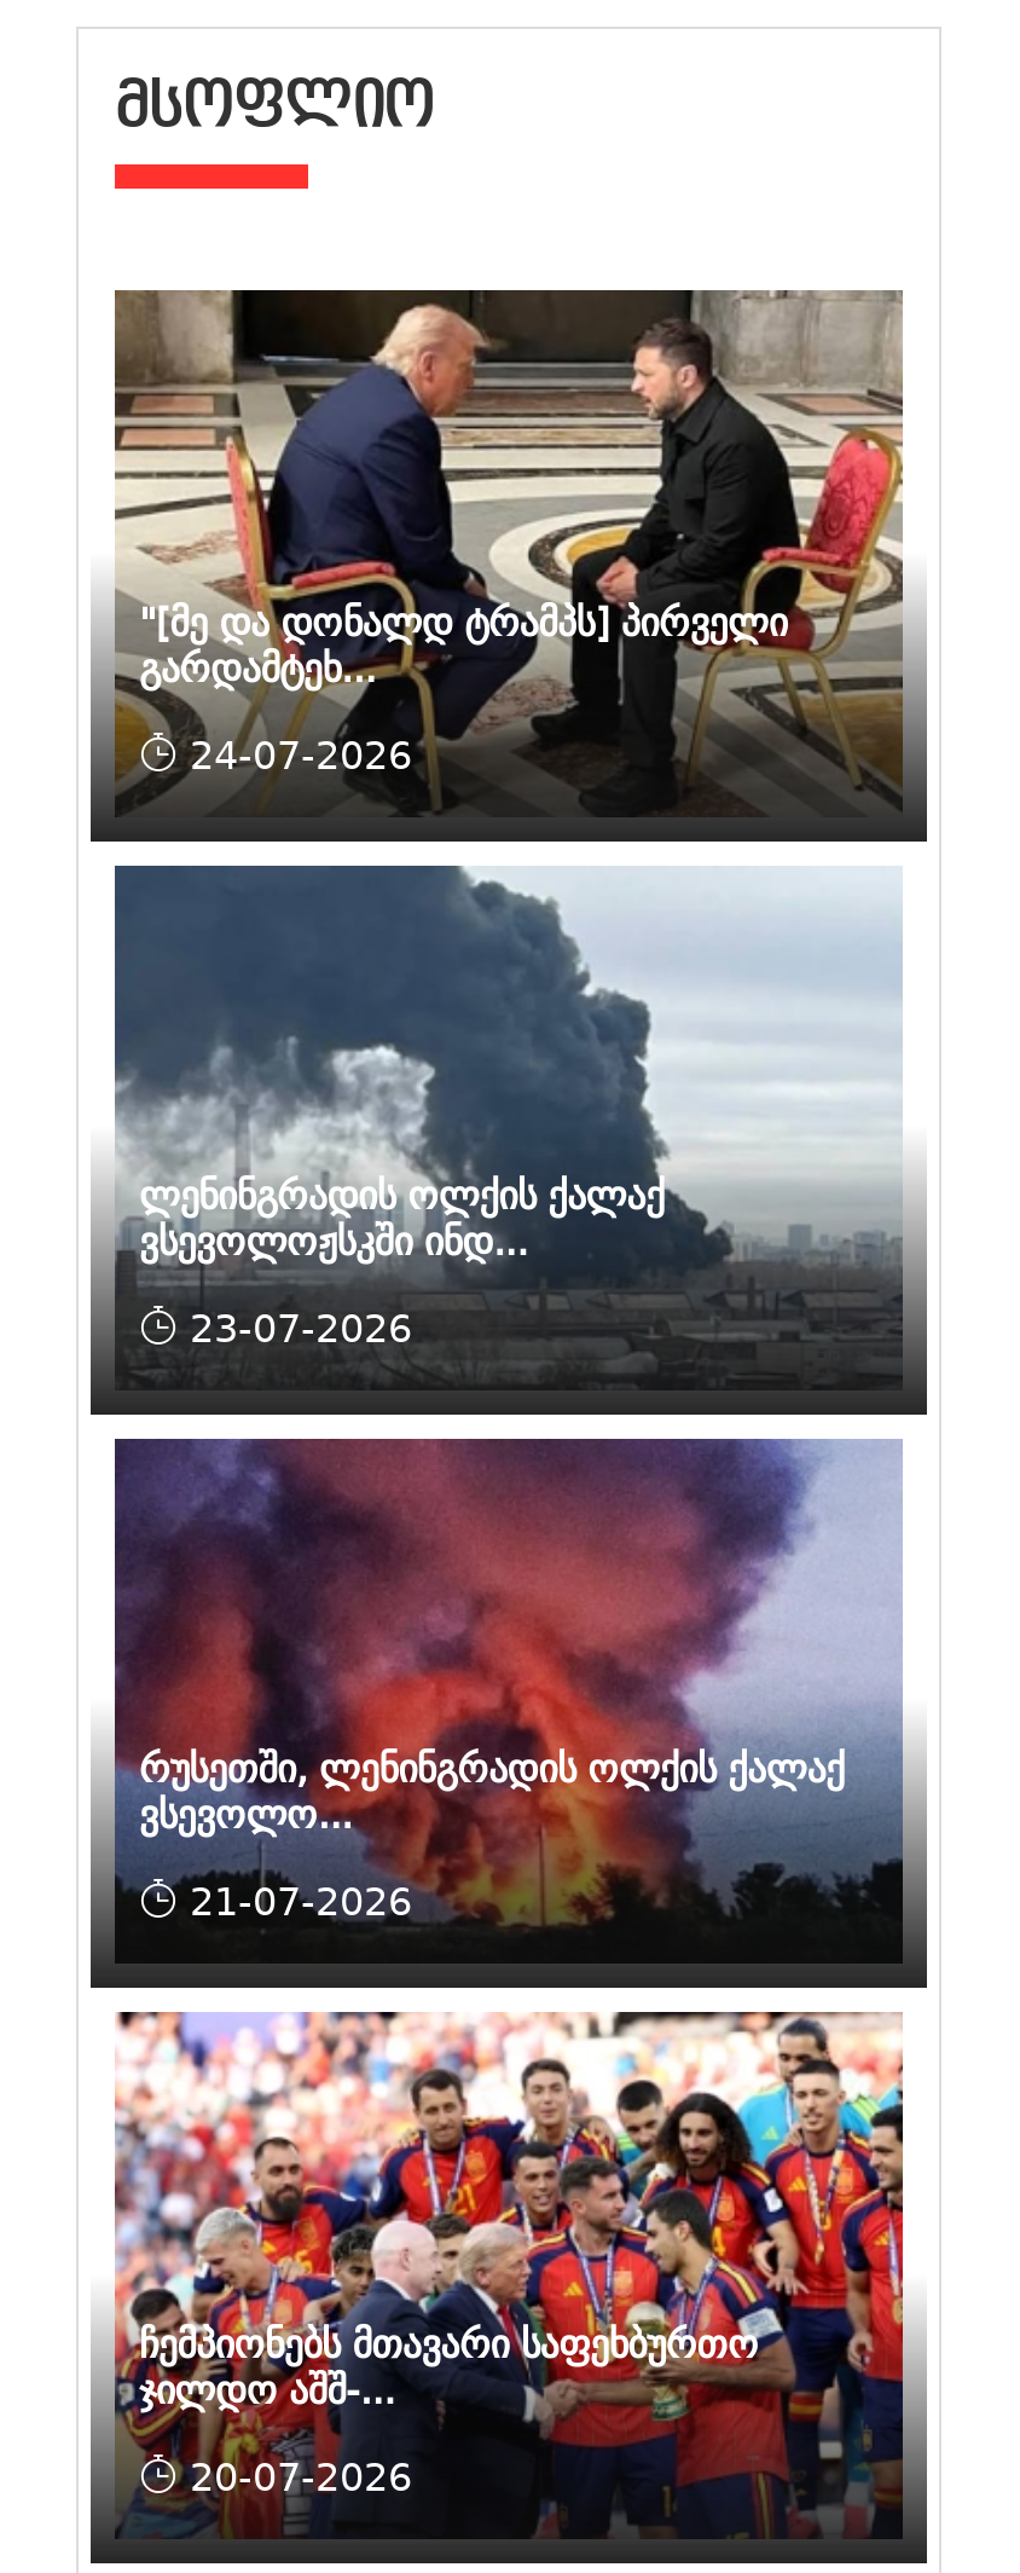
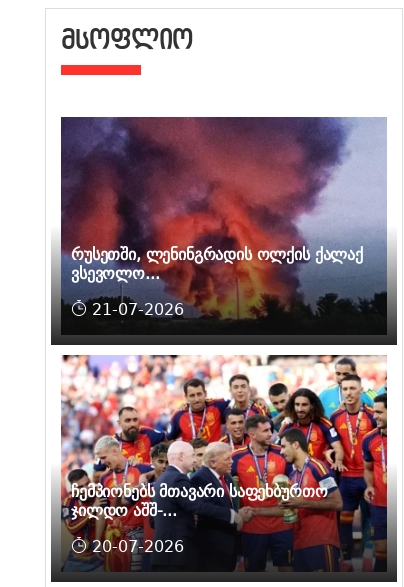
[112,288,905,815] [image] | "[მე და დონალდ ტრამპს] პირველი | გარდამტეხ... | 24-07-2026 -> none
[112,863,903,1383] [image] | ლენინგრადის ოლქის ქალაქ | ვსევოლოჟსკში ინდ... | 23-07-2026 -> none

